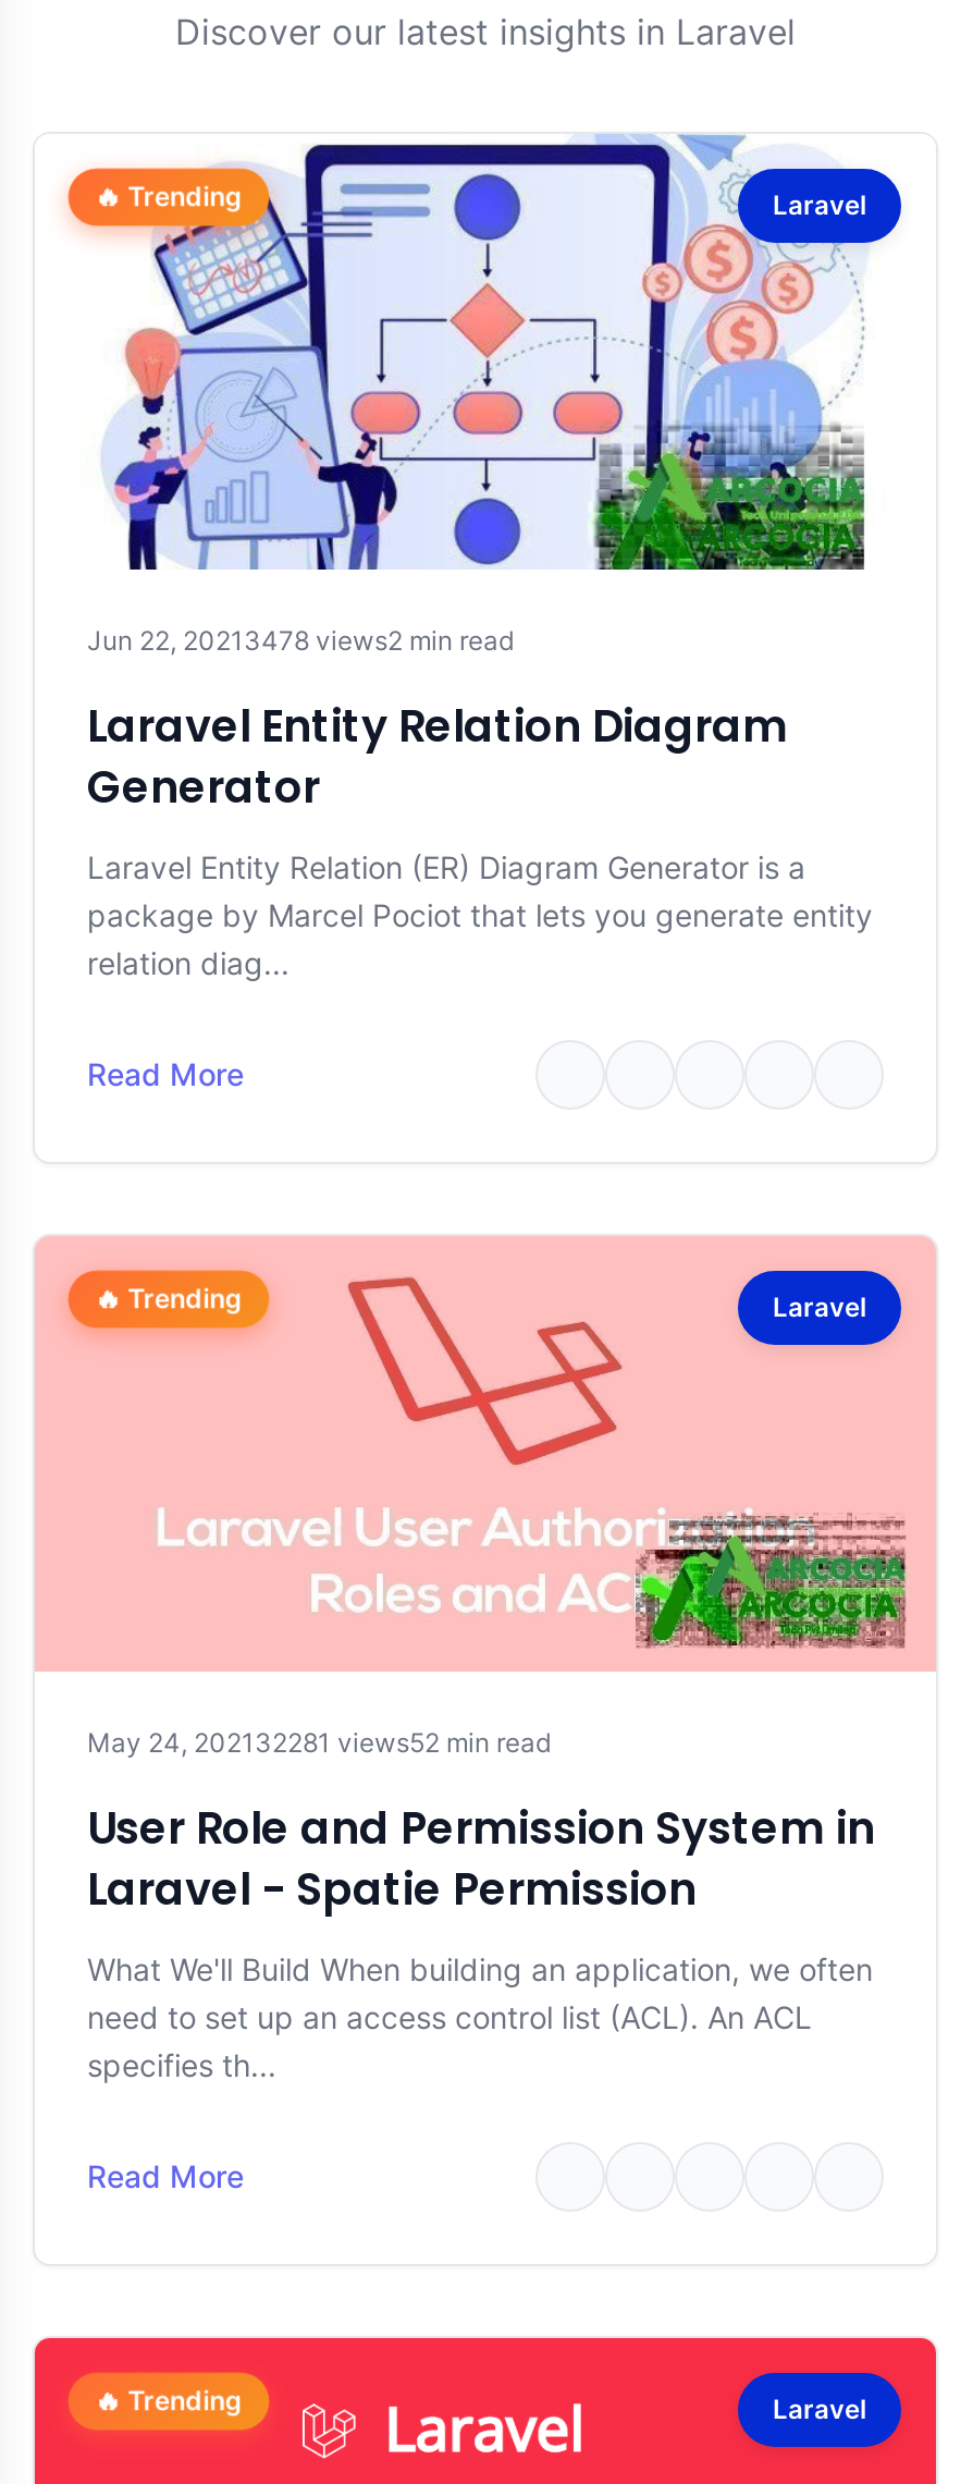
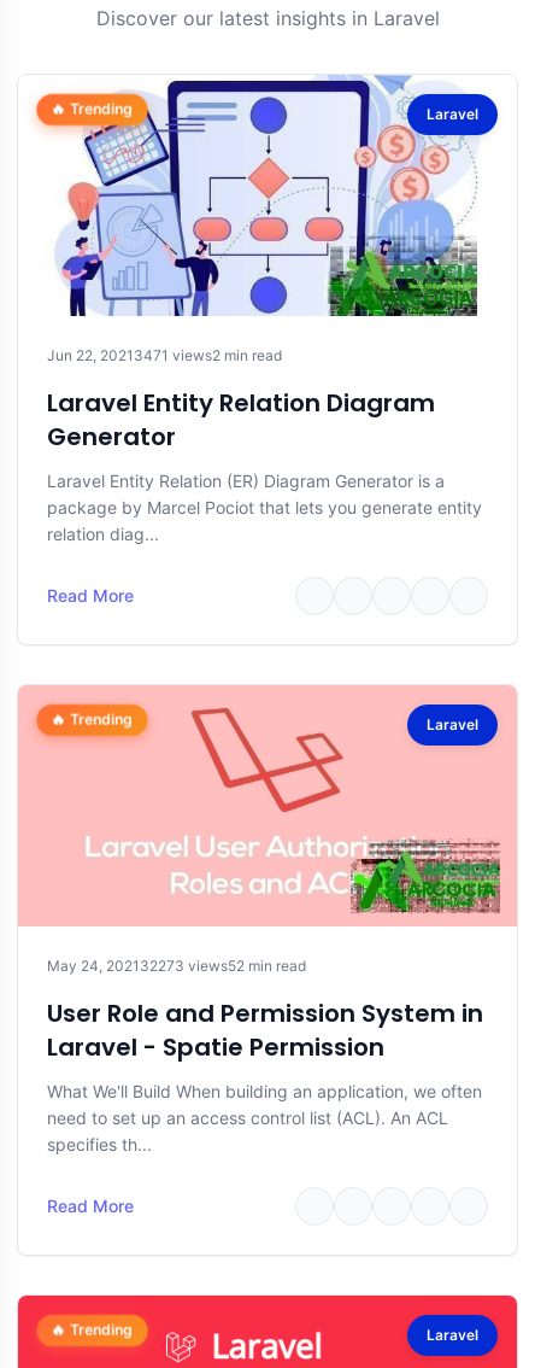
[87,624,514,656] Jun 22, 2021 3478 views2 min read -> [47,346,282,364] Jun 22, 2021 3471 views2 min read
[87,1726,551,1758] May 24, 2021 32281 views52 min read -> [47,956,306,974] May 24, 2021 32273 views52 min read

